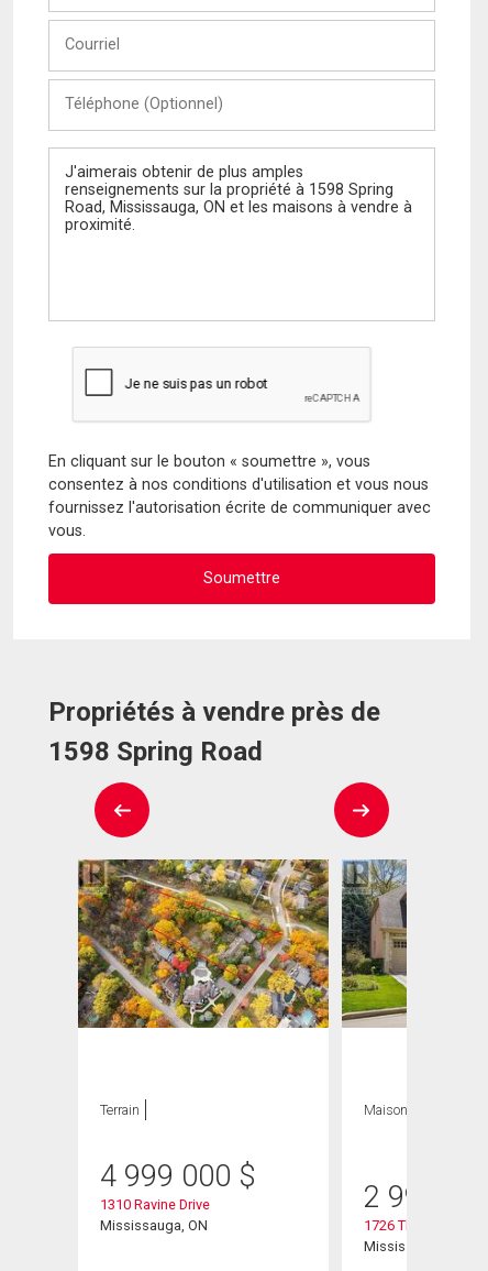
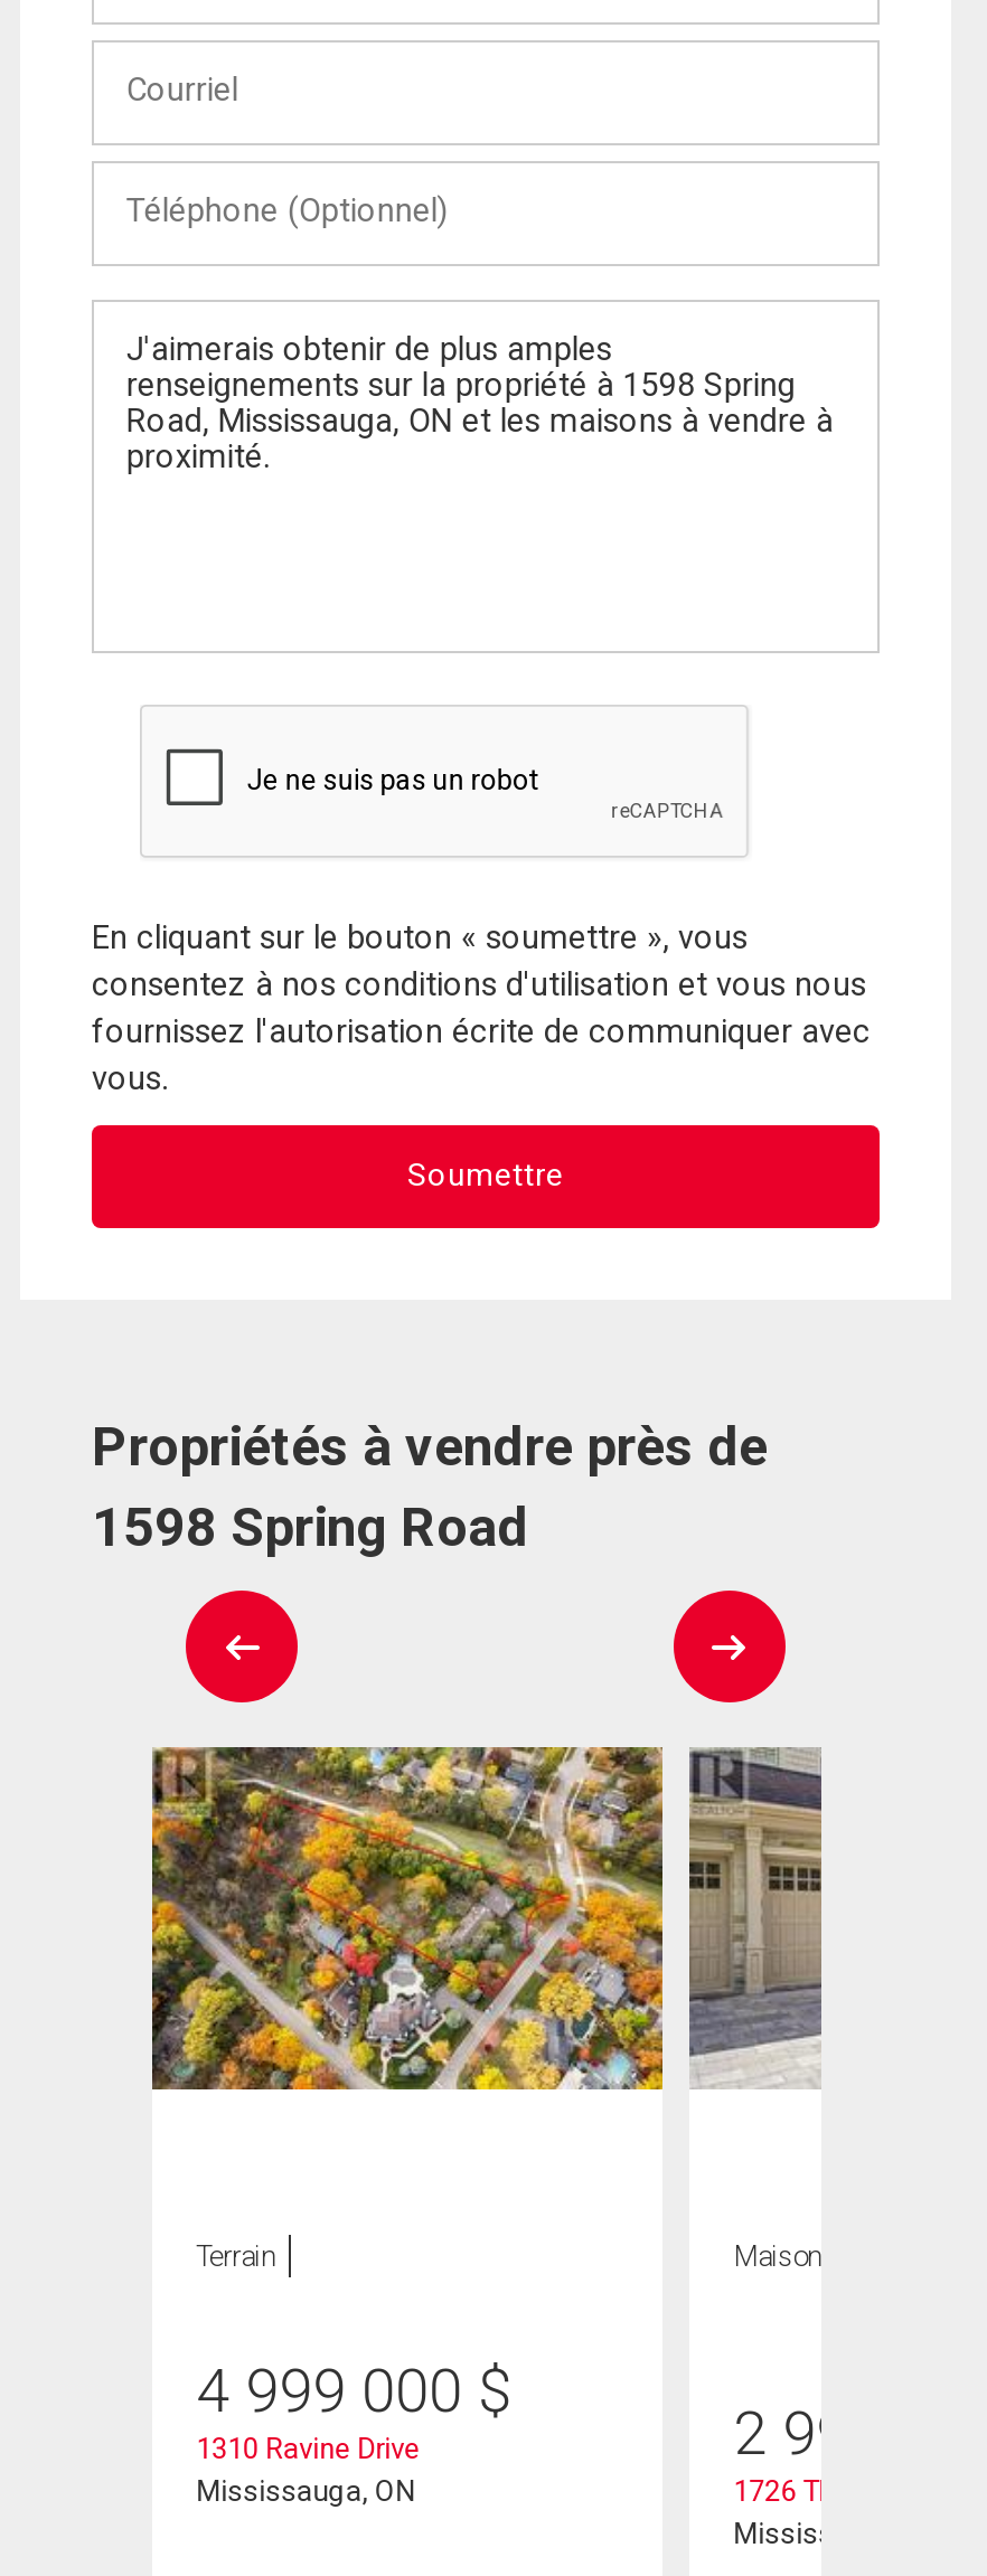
[341,859,408,1022] [image] -> [687,1747,824,2083] [image]

